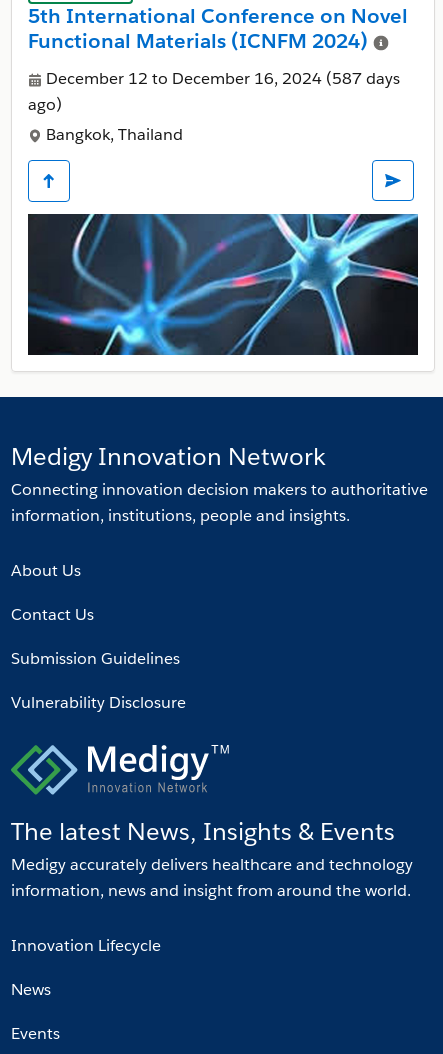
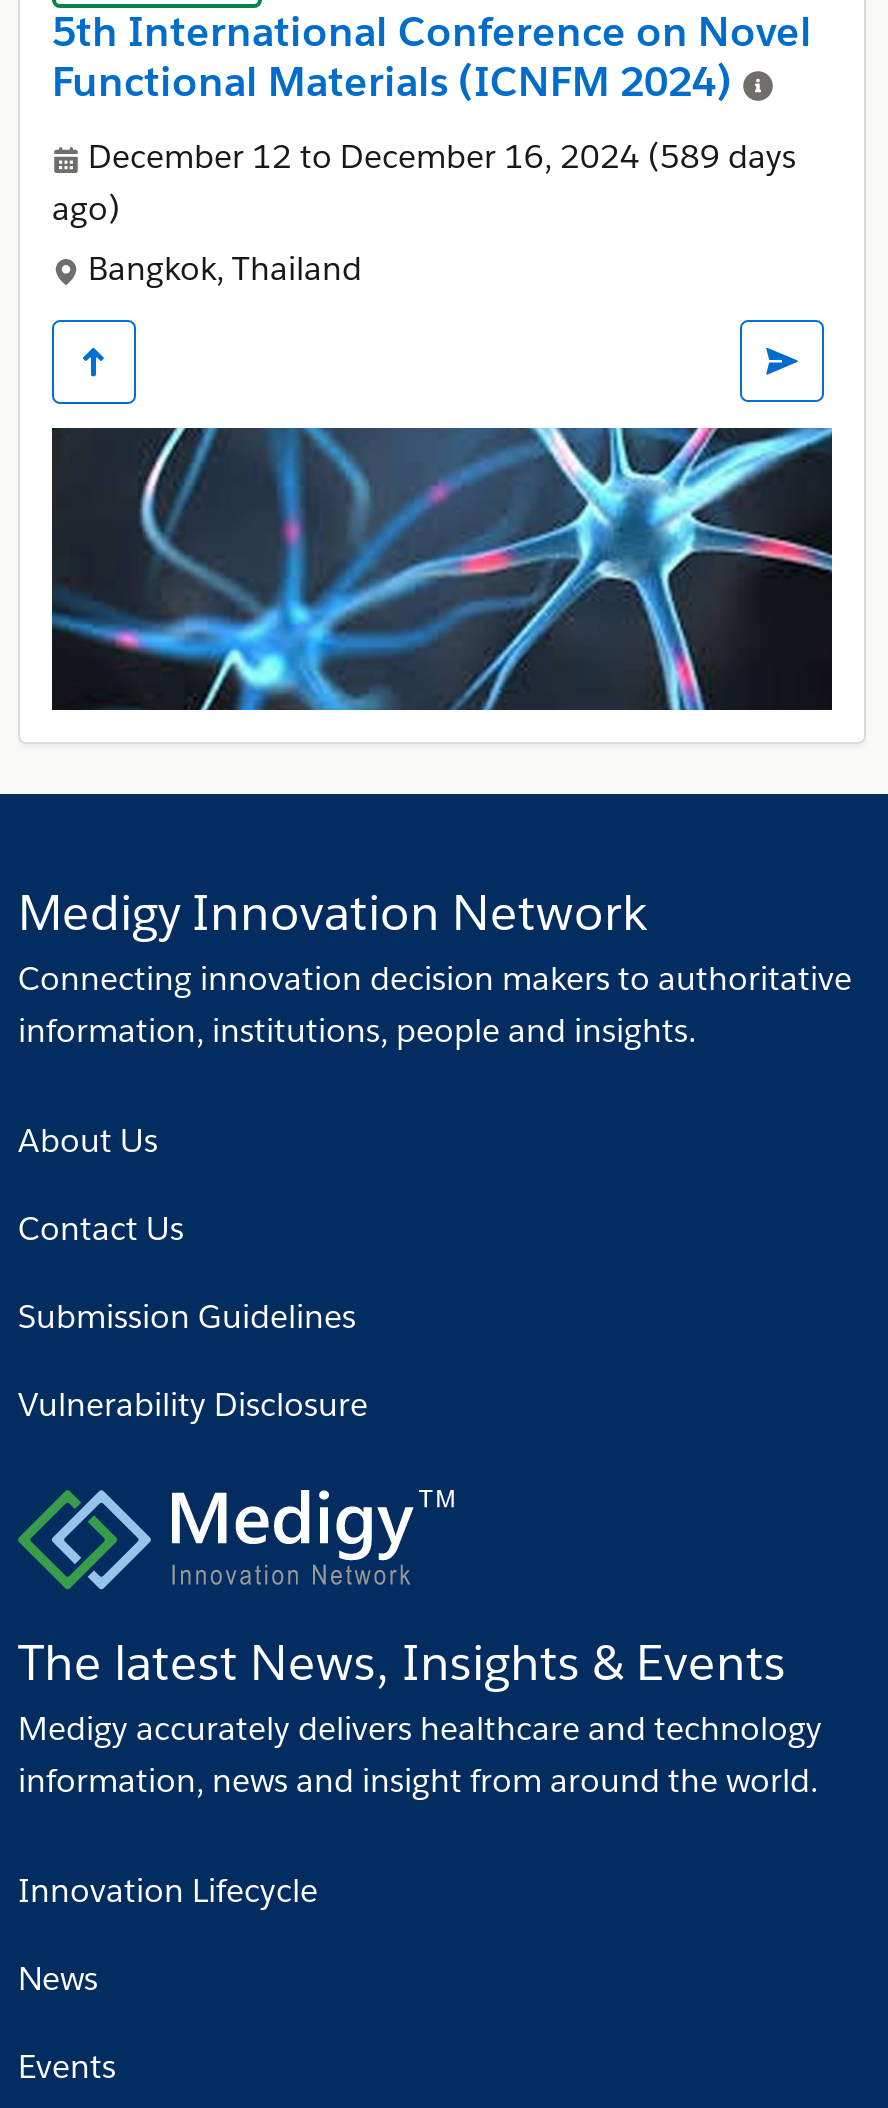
[42,68,400,89] December 12 to December 16, 2024 (587 days -> [80,136,796,178] December 12 to December 16, 2024 (589 days

